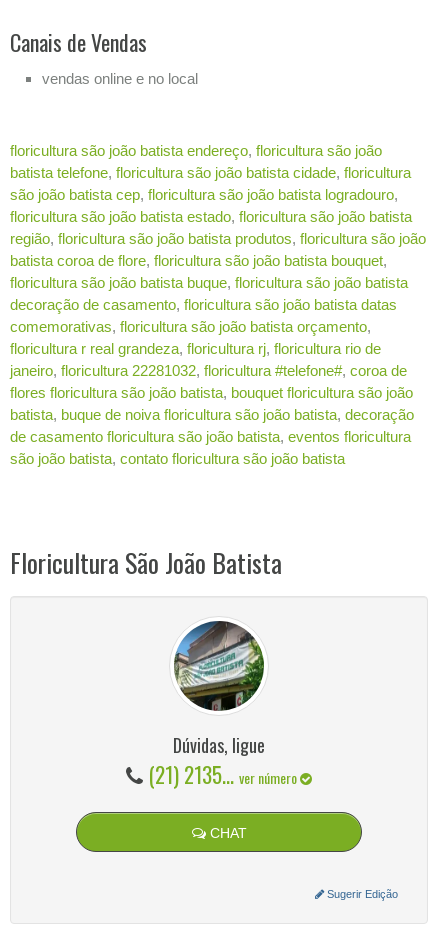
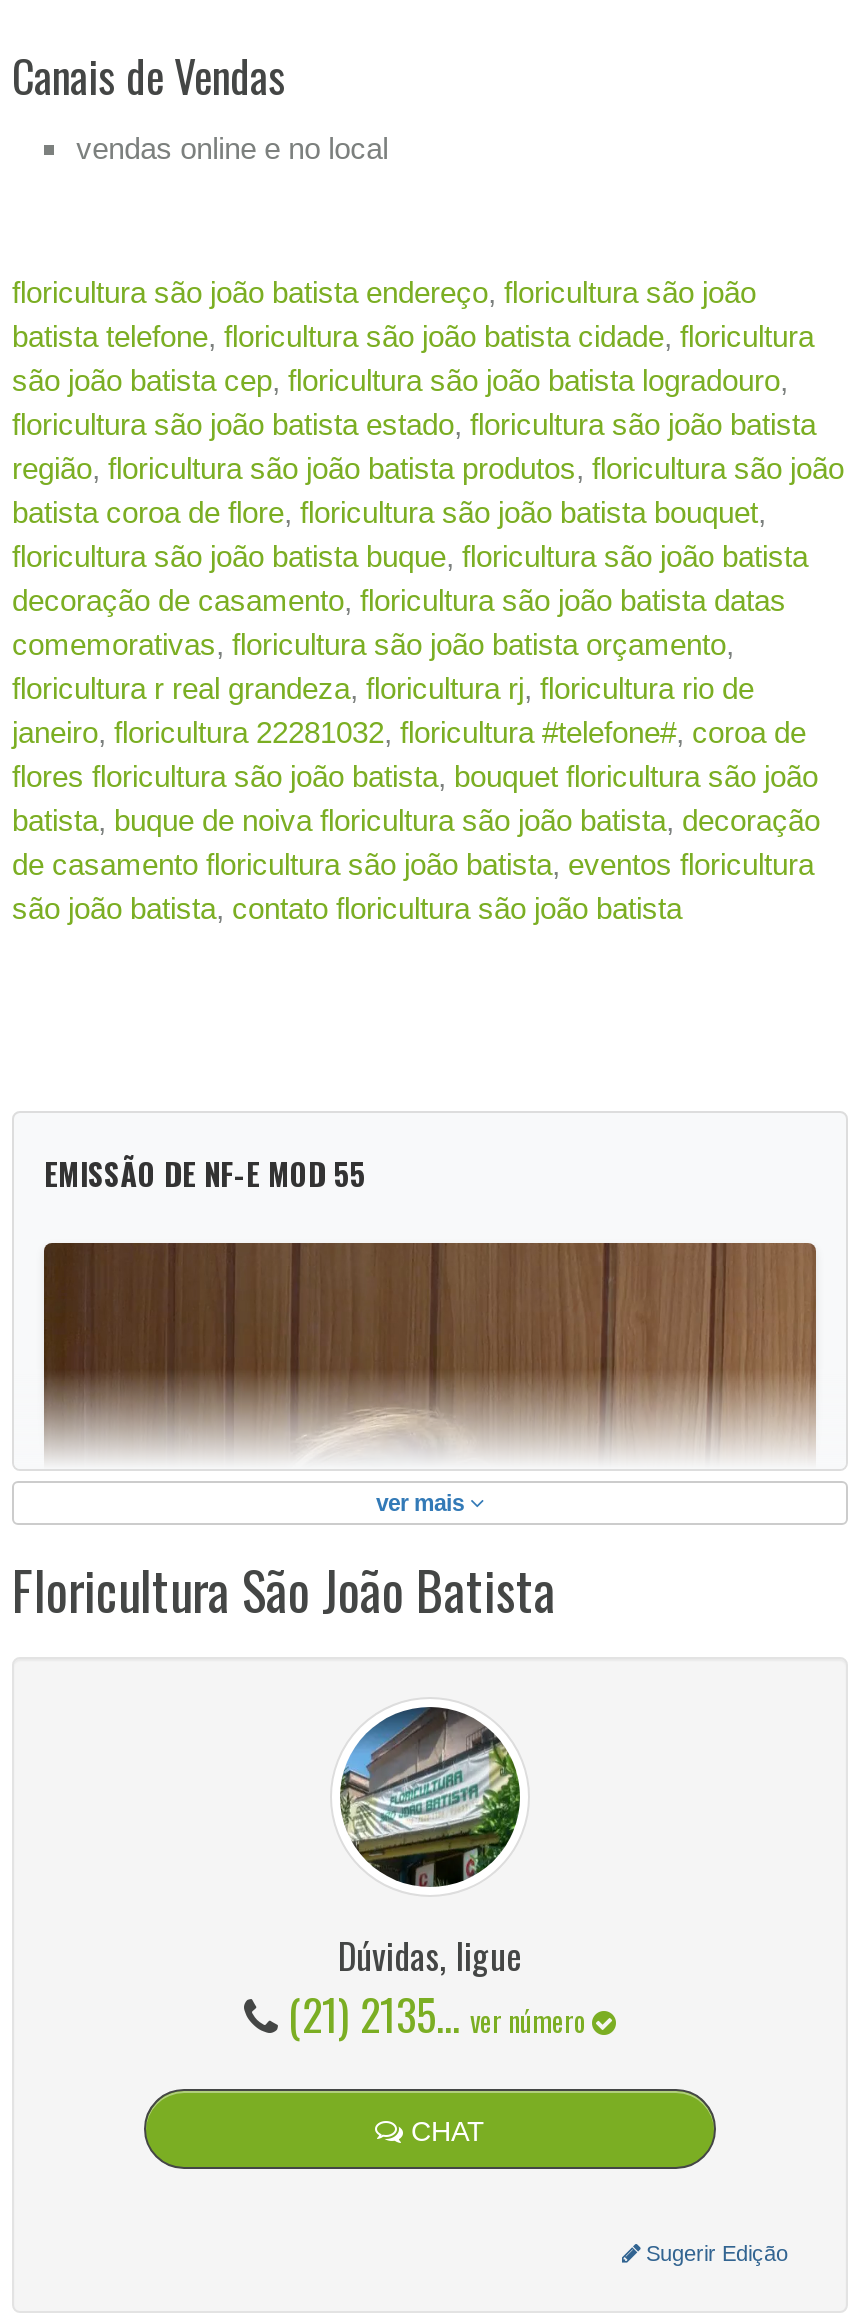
none -> [42,1239,818,1515] [image] | ver mais
none -> [44,1152,366,1196] EMISSÃO DE NF-E MOD 55

